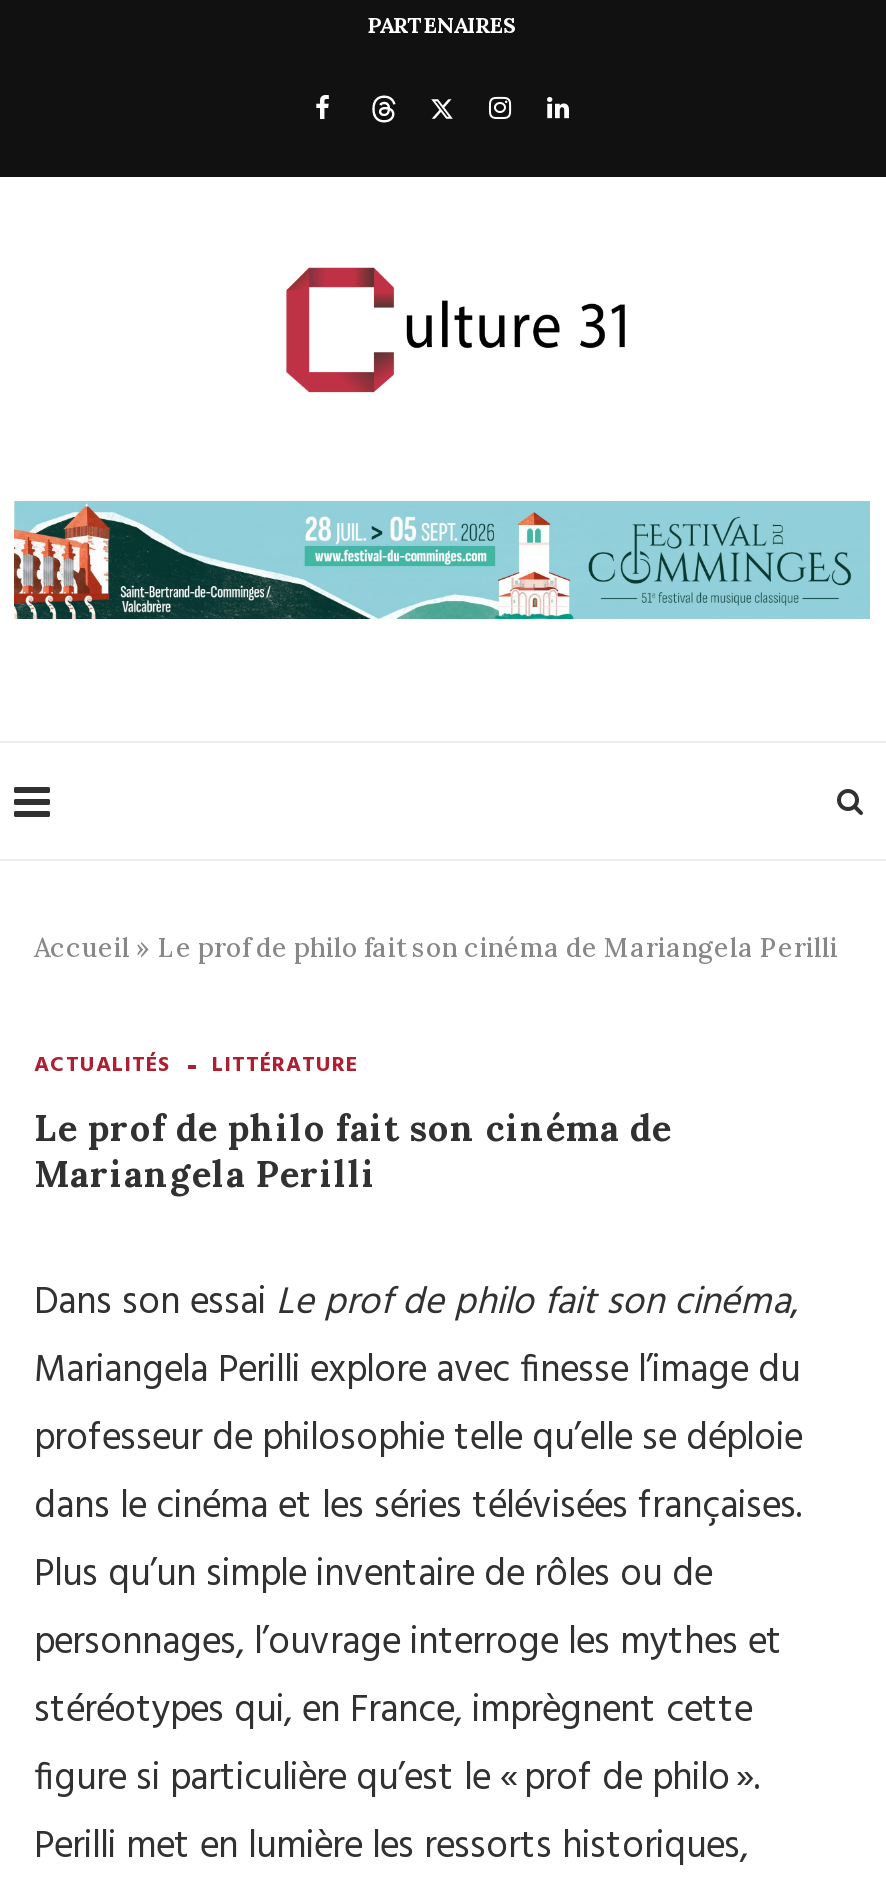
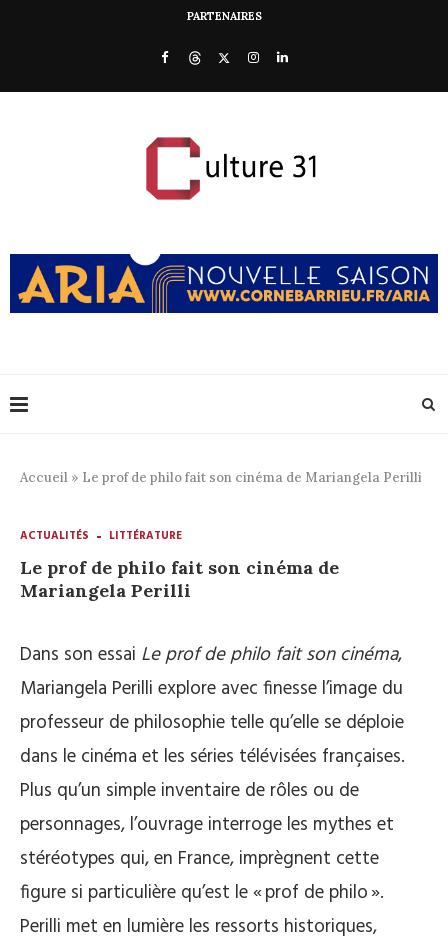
[12,499,870,621] [image] -> [9,253,439,314] [image]

